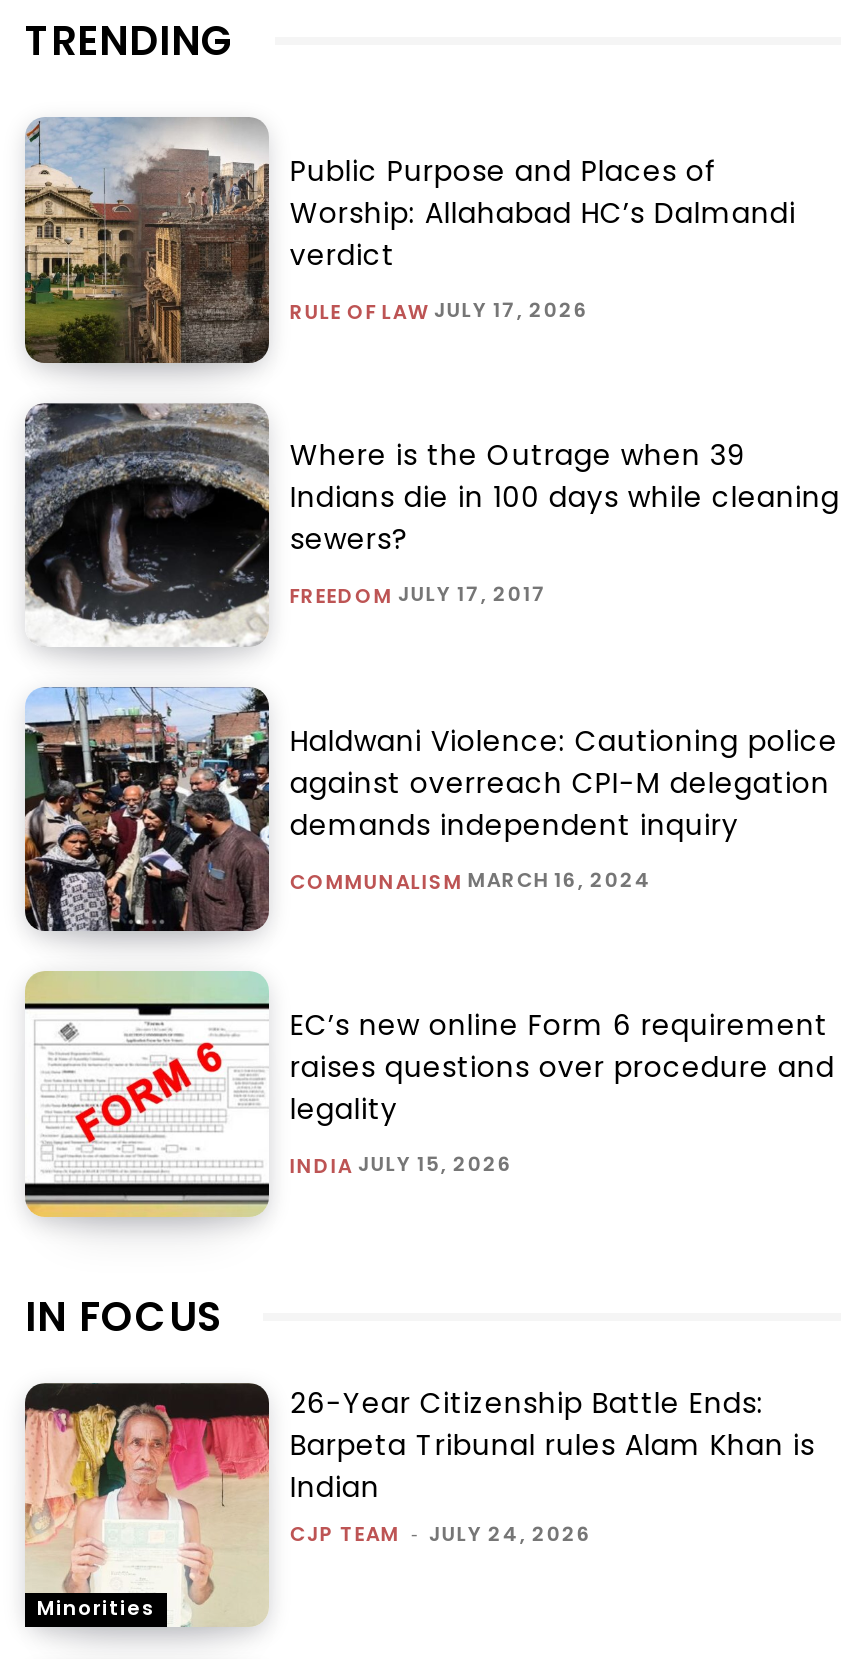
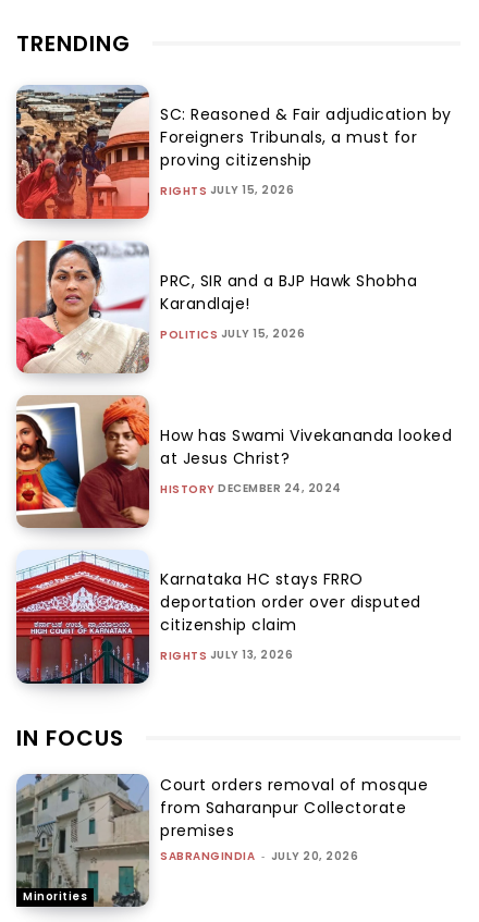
[23,119,796,365] [image] | Public Purpose and Places of | Worship: Allahabad HC’s Dalmandi | verdict -> [15,87,452,220] [image] | SC: Reasoned & Fair adjudication by | Foreigners Tribunals, a must for | proving citizenship
[290,295,589,327] RULE OF LAW JULY 17, 2026 -> [160,182,294,199] RIGHTS JULY 15, 2026
[23,401,840,647] [image] | Where is the Outrage when 39 | Indians die in 100 days while cleaning | sewers? -> [15,239,417,374] [image] | PRC, SIR and a BJP Hawk Shobha | Karandlaje!
[290,580,547,612] FREEDOM JULY 17, 2017 -> [160,325,305,343] POLITICS JULY 15, 2026
[23,687,838,933] [image] | Haldwani Violence: Cautioning police | against overreach CPI-M delegation | demands independent inquiry -> [15,395,452,529] [image] | How has Swami Vivekananda looked | at Jesus Christ?
[290,864,652,896] COMMUNALISM MARCH 16, 2024 -> [160,480,342,498] HISTORY DECEMBER 24, 2024
[23,969,835,1217] [image] | EC’s new online Form 6 requirement | raises questions over procedure and | legality -> [15,550,421,685] [image] | Karnataka HC stays FRRO | deportation order over disputed | citizenship claim
[290,1149,513,1181] INDIA JULY 15, 2026 -> [160,647,293,664] RIGHTS JULY 13, 2026
[23,1383,815,1627] [image] | 26-Year Citizenship Battle Ends: | Barpeta Tribunal rules Alam Khan is | Indian | CJP TEAM - JULY 24, 2026 -> [15,773,428,908] [image] | Court orders removal of mosque | from Saharanpur Collectorate | premises | SABRANGINDIA - JULY 20, 2026

